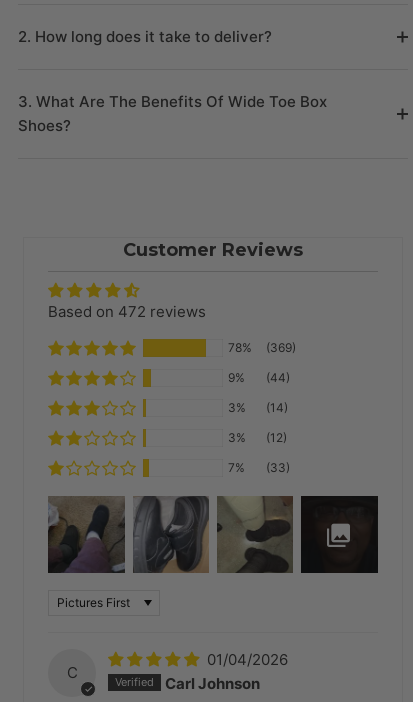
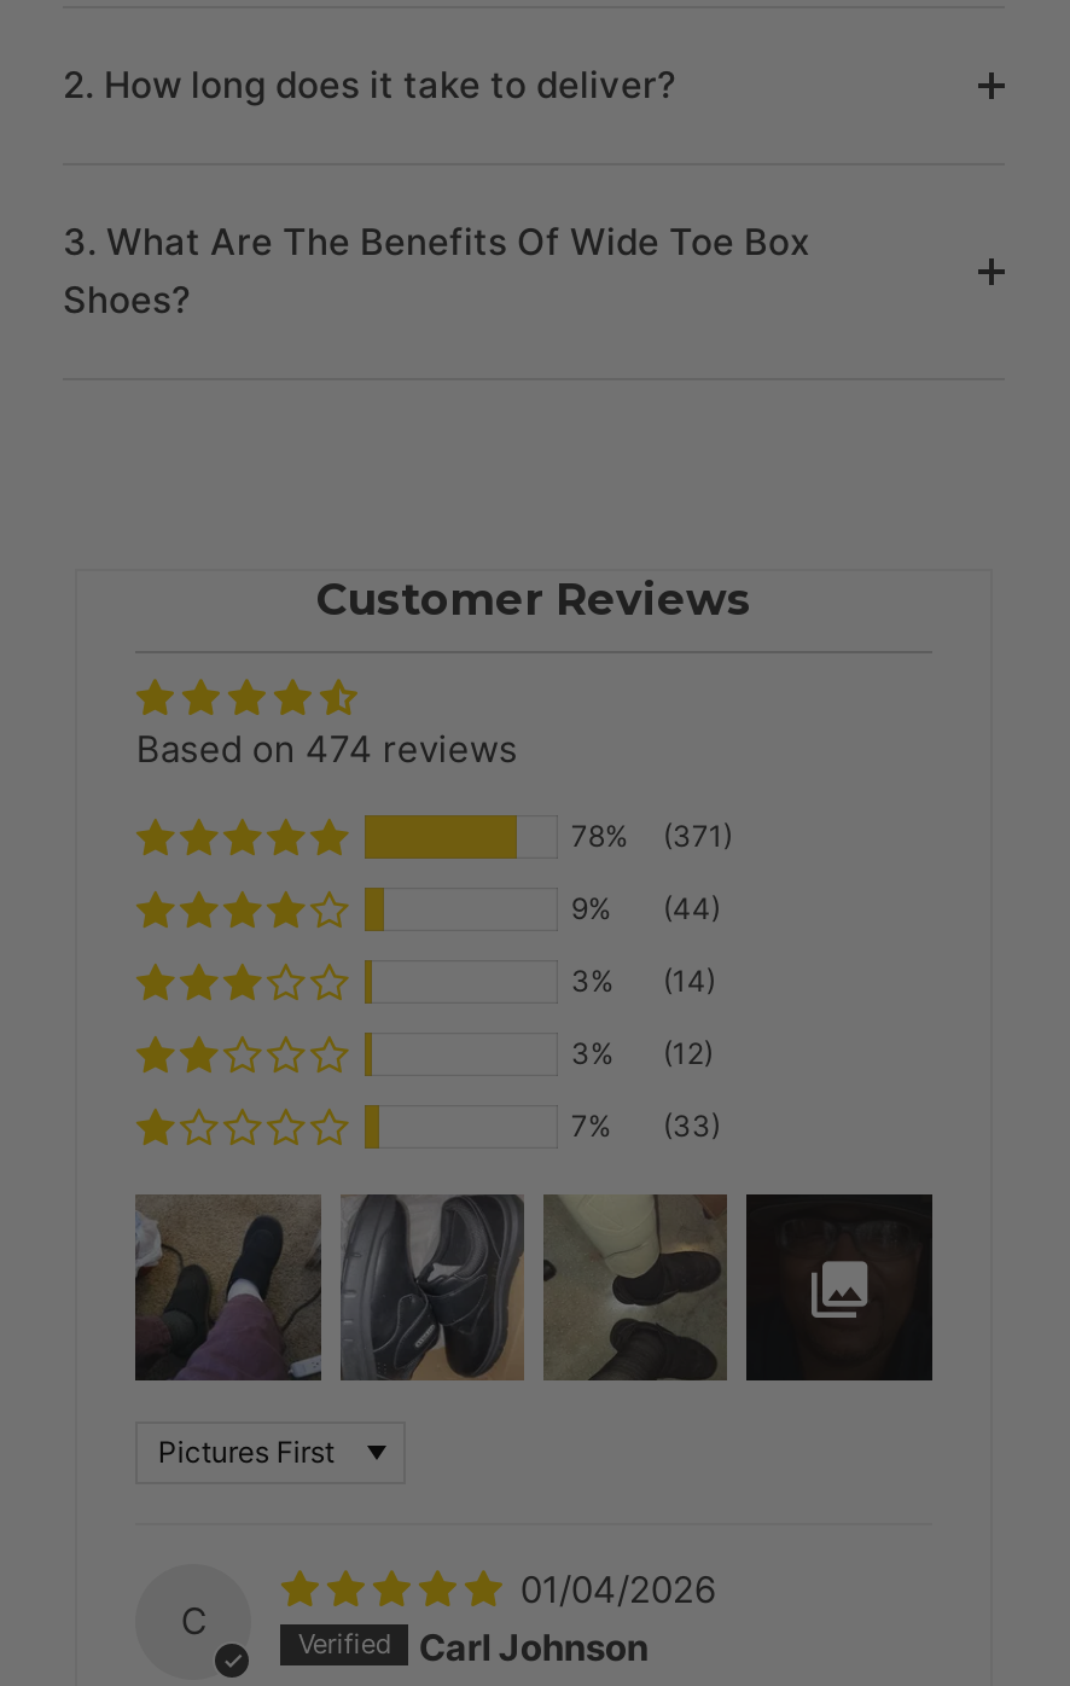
[48,302,206,321] Based on 472 reviews -> [136,727,518,773] Based on 474 reviews
[228,340,296,355] 78% (369) -> [571,818,733,854] 78% (371)

